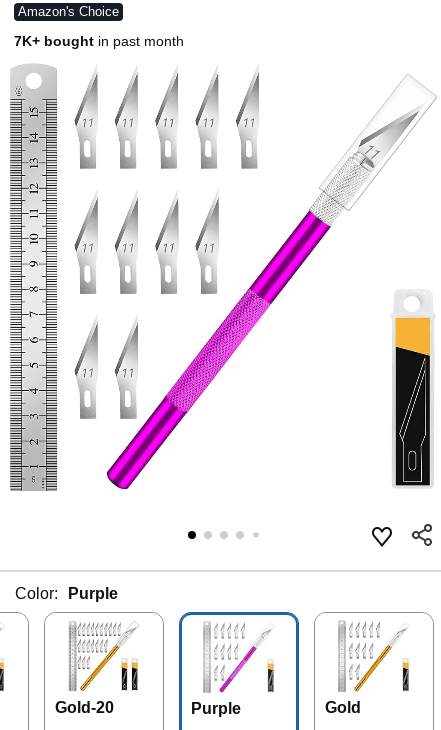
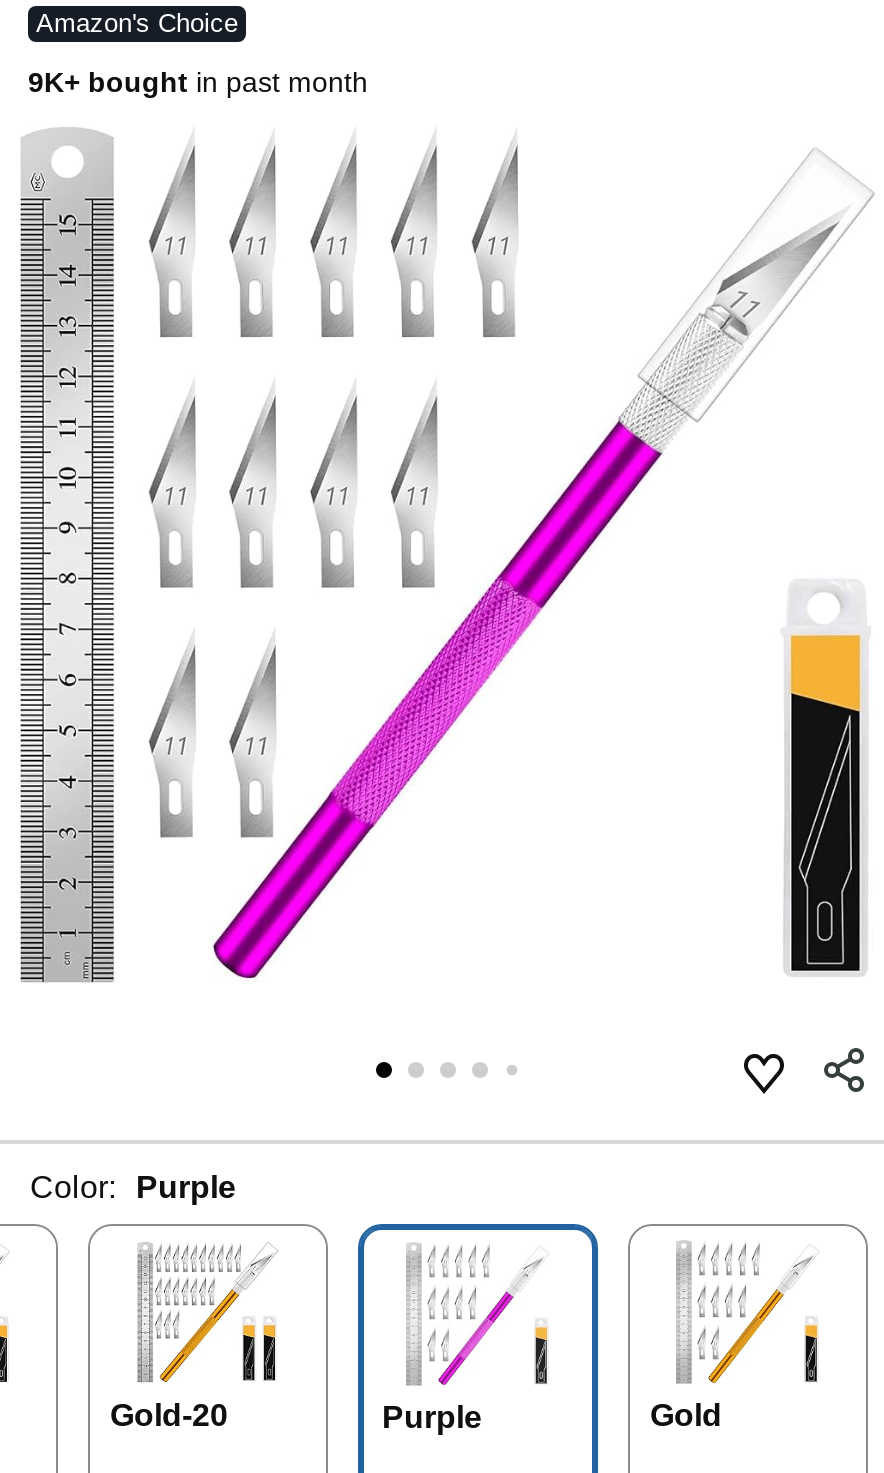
[14,33,184,49] 7K+ bought in past month -> [28,66,368,98] 9K+ bought in past month

